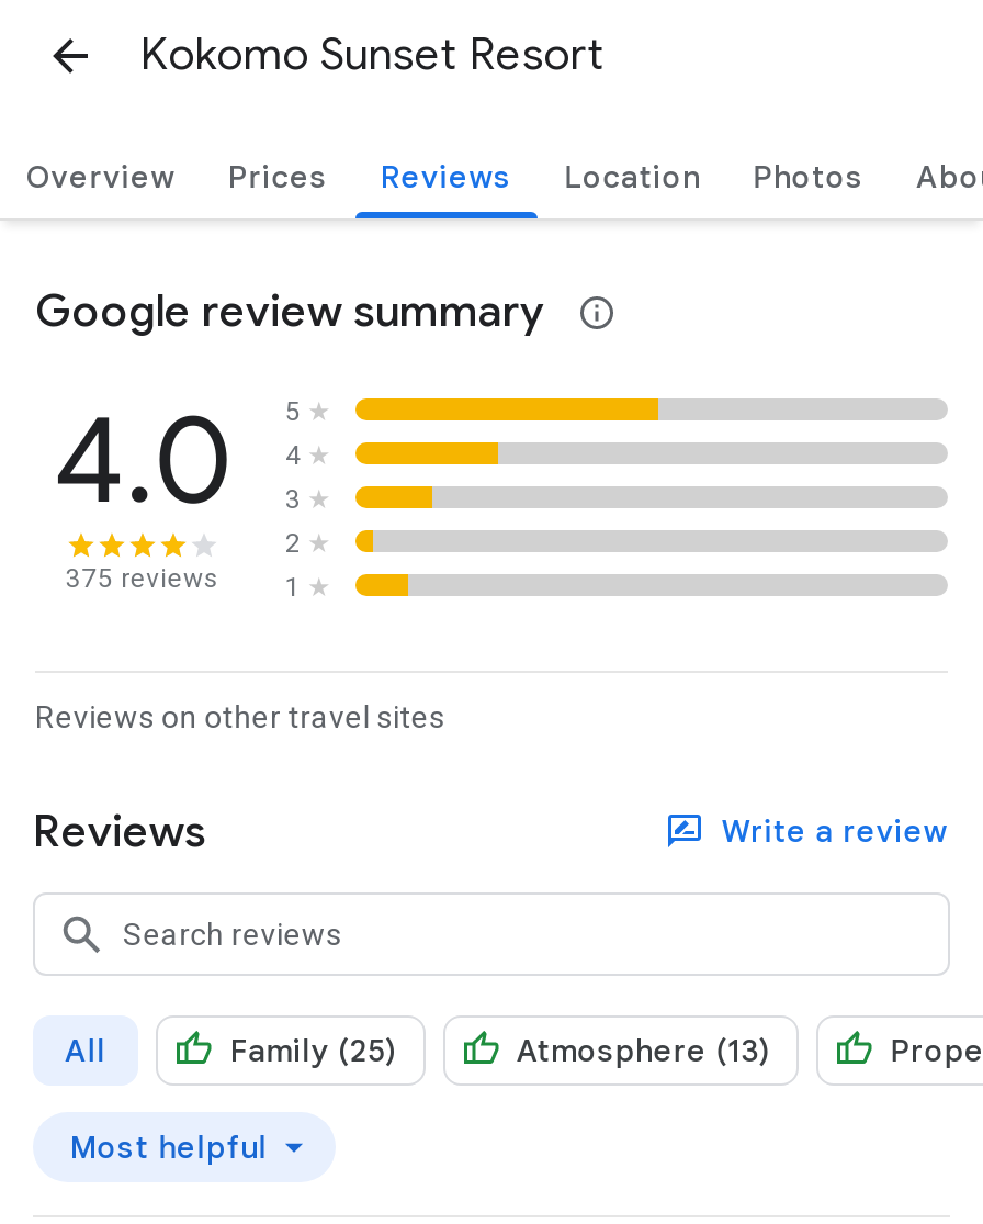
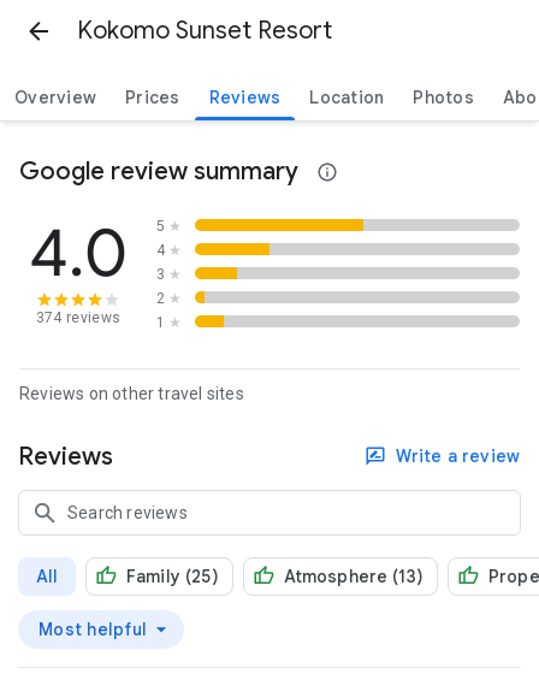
[65,563,220,594] 375 reviews -> [36,309,121,326] 374 reviews

